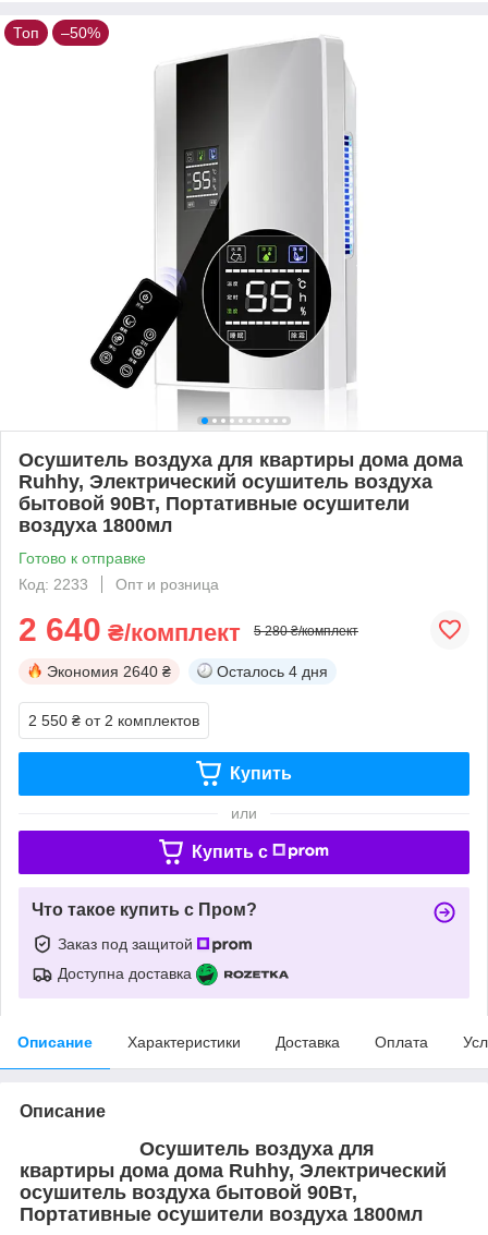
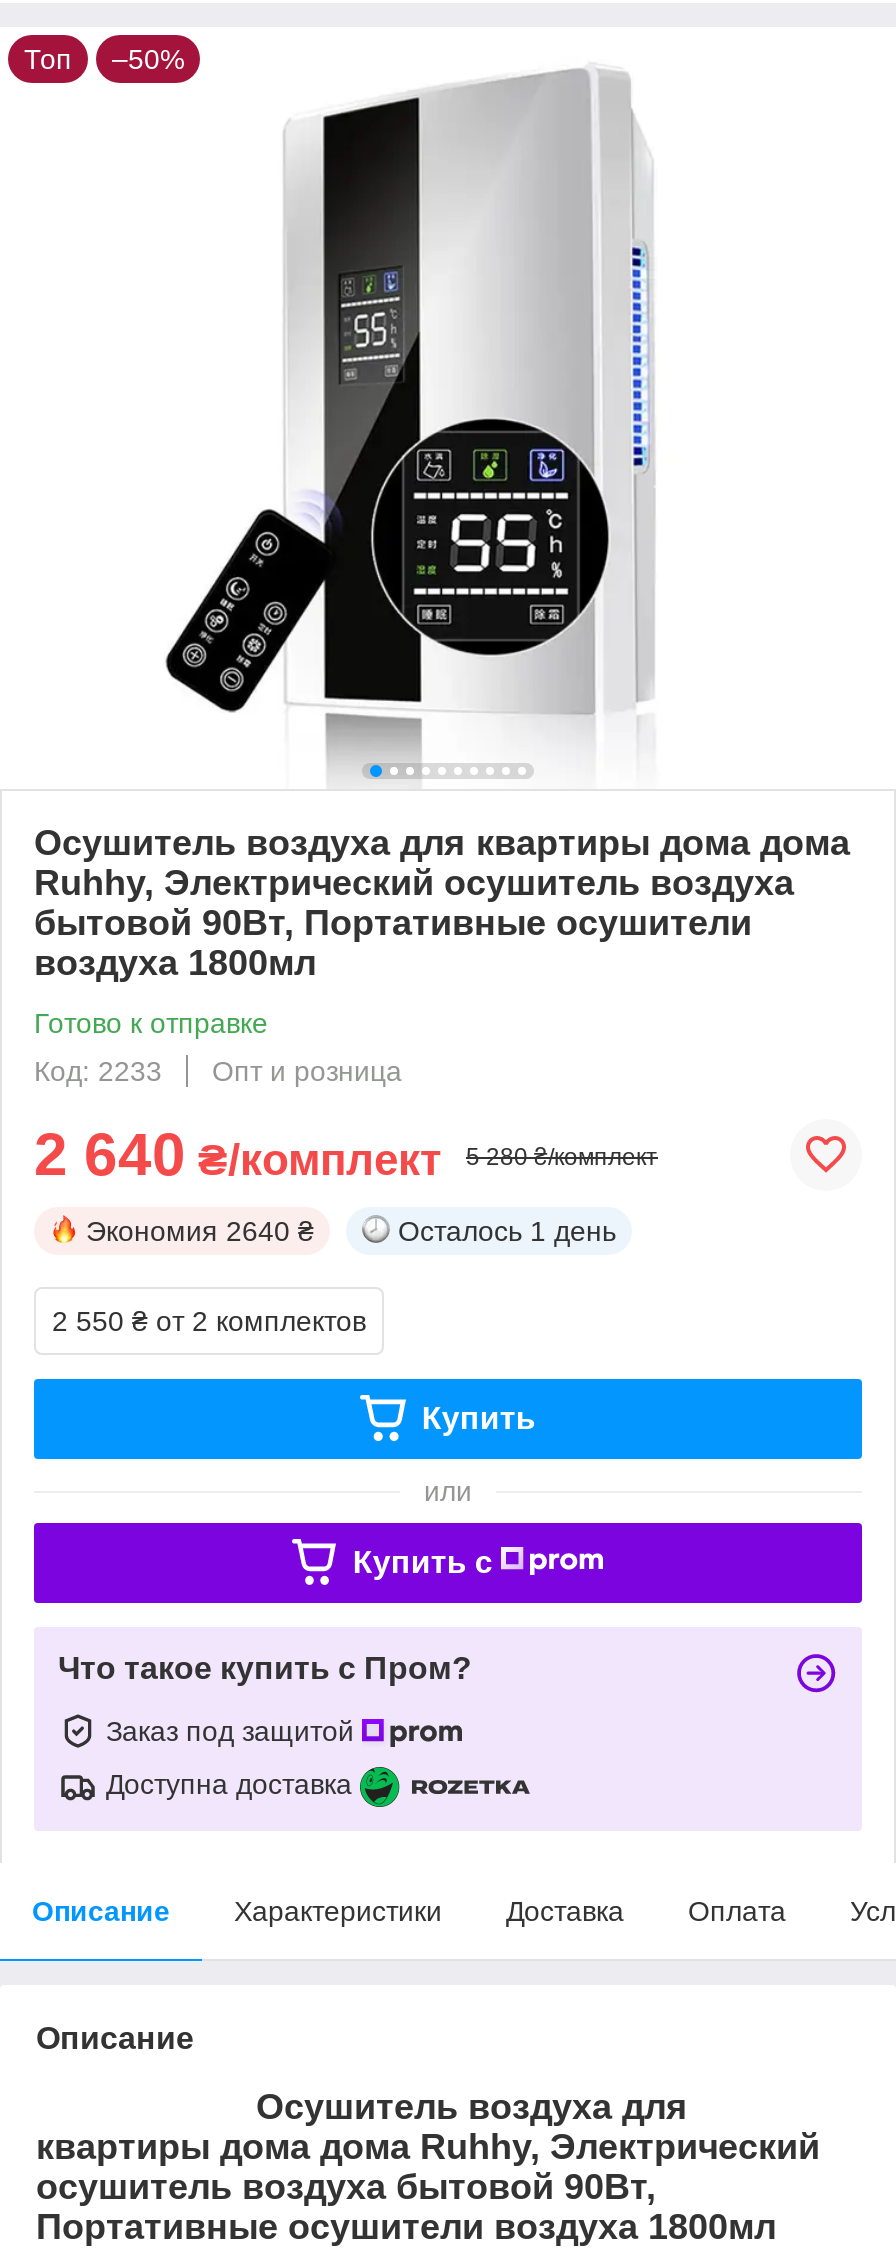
[217,663,328,680] Осталось 4 дня -> [398,1215,616,1247] Осталось 1 день

